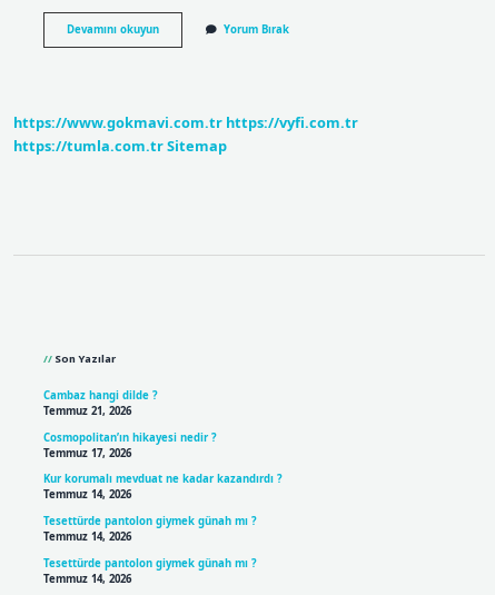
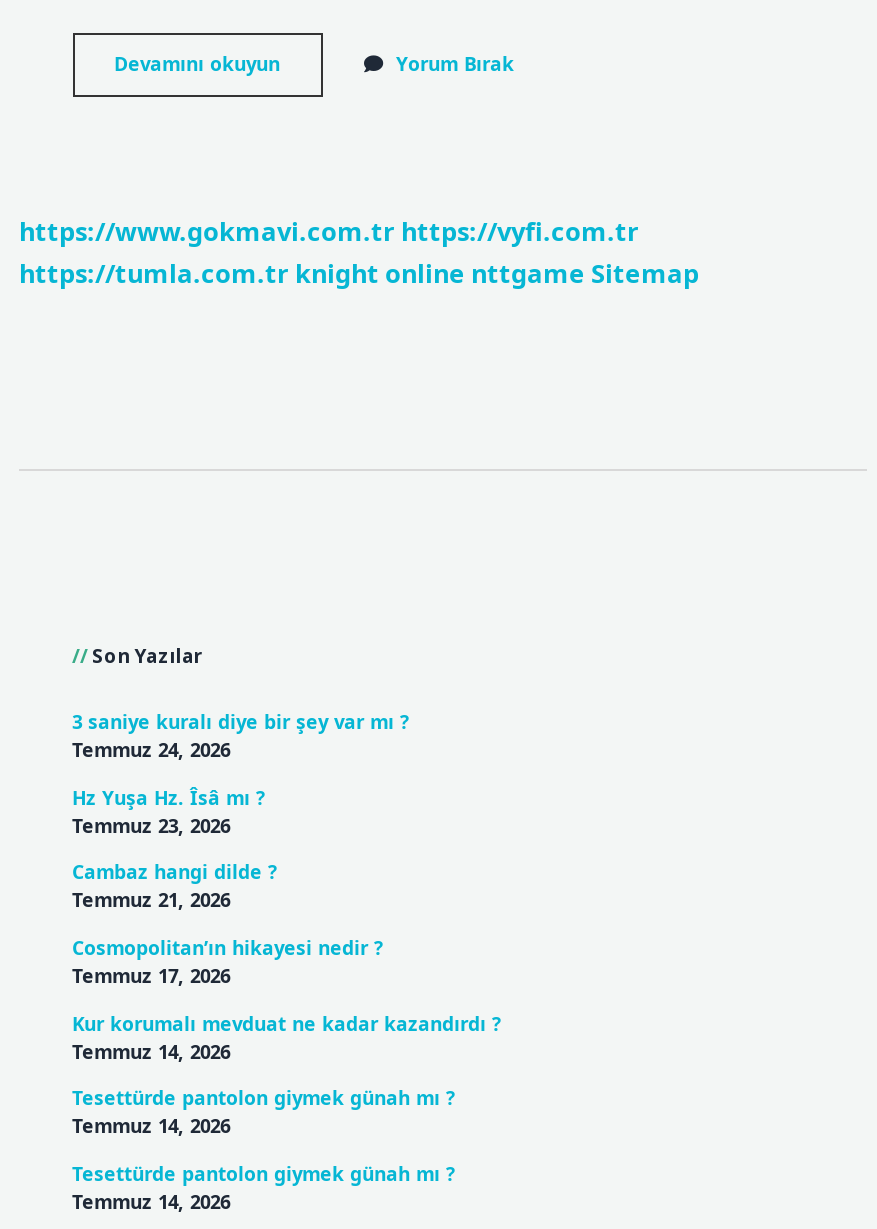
[13,136,227,156] https://tumla.com.tr Sitemap -> [19,256,699,292] https://tumla.com.tr knight online nttgame Sitemap
none -> [72,710,410,839] 3 saniye kuralı diye bir şey var mı ? | Temmuz 24, 2026 | Hz Yuşa Hz. Îsâ mı ? | Temmuz 23, 2026

